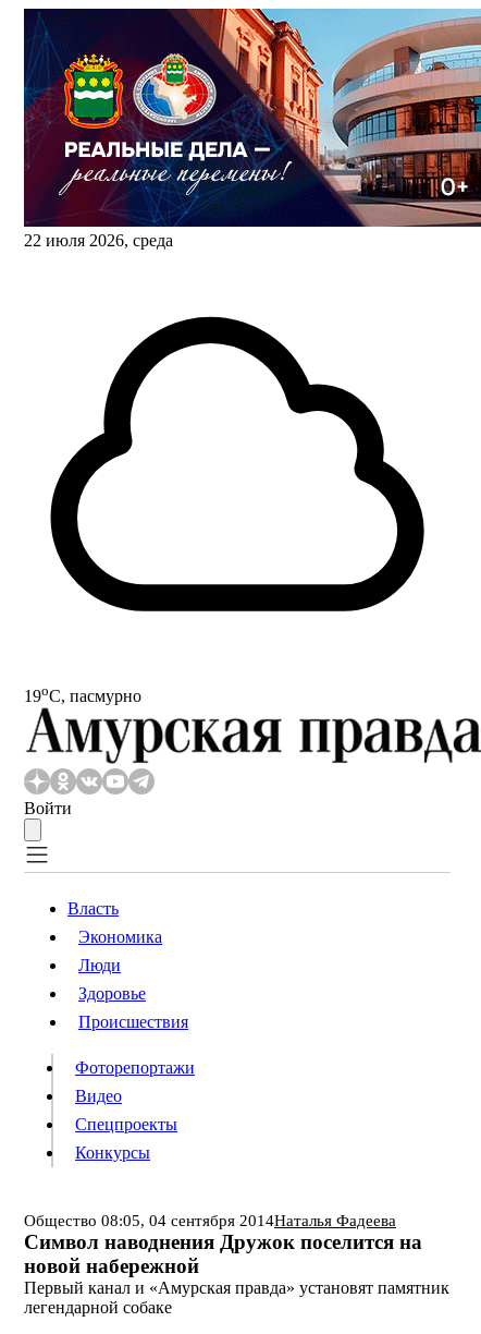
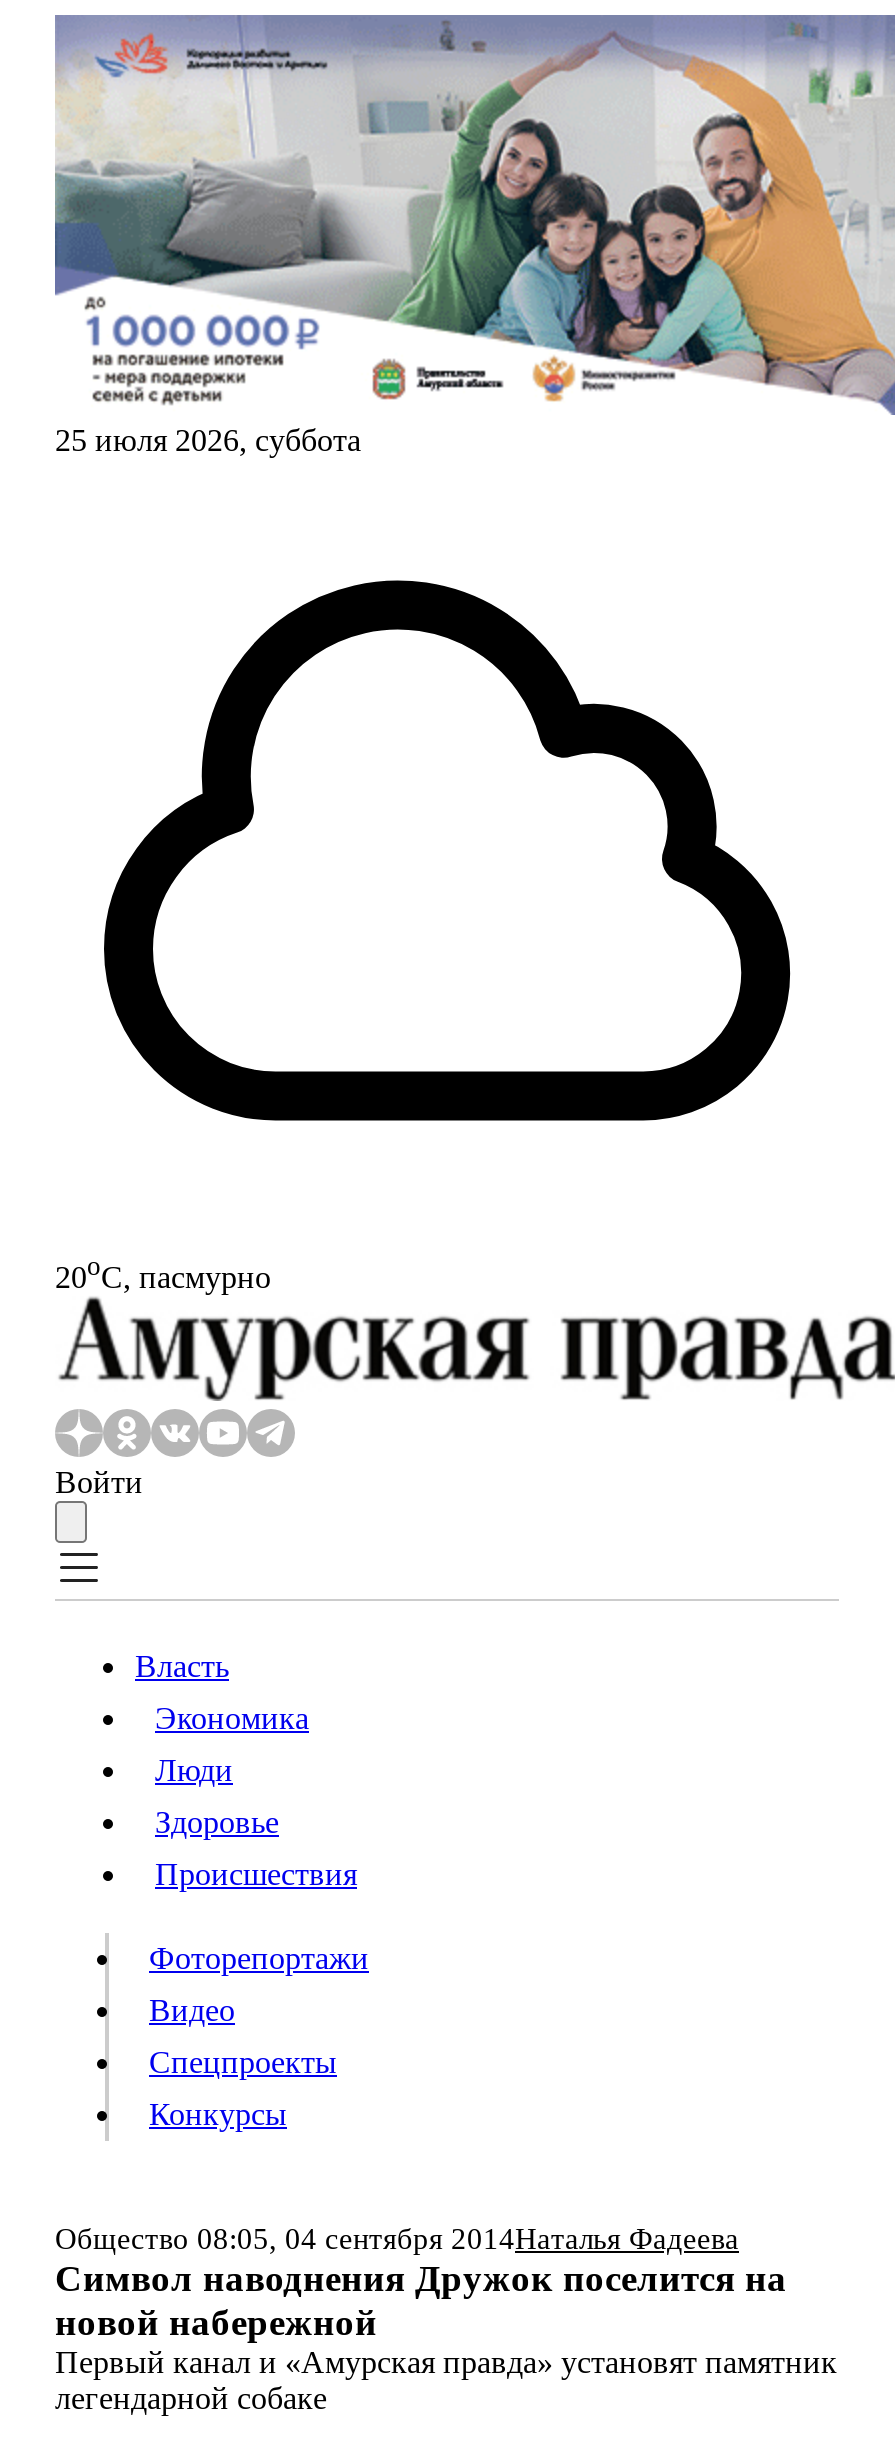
[23,8,478,250] [image] | 22 июля 2026, среда -> [53,13,889,457] [image] | 25 июля 2026, суббота
[24,682,141,705] 19oС, пасмурно -> [55,1251,271,1294] 20oС, пасмурно

